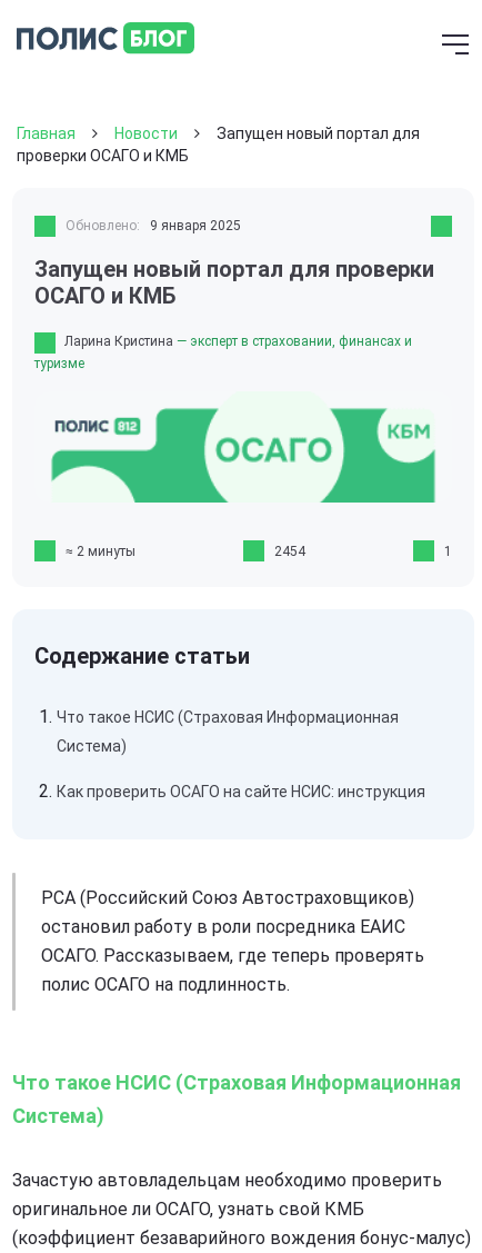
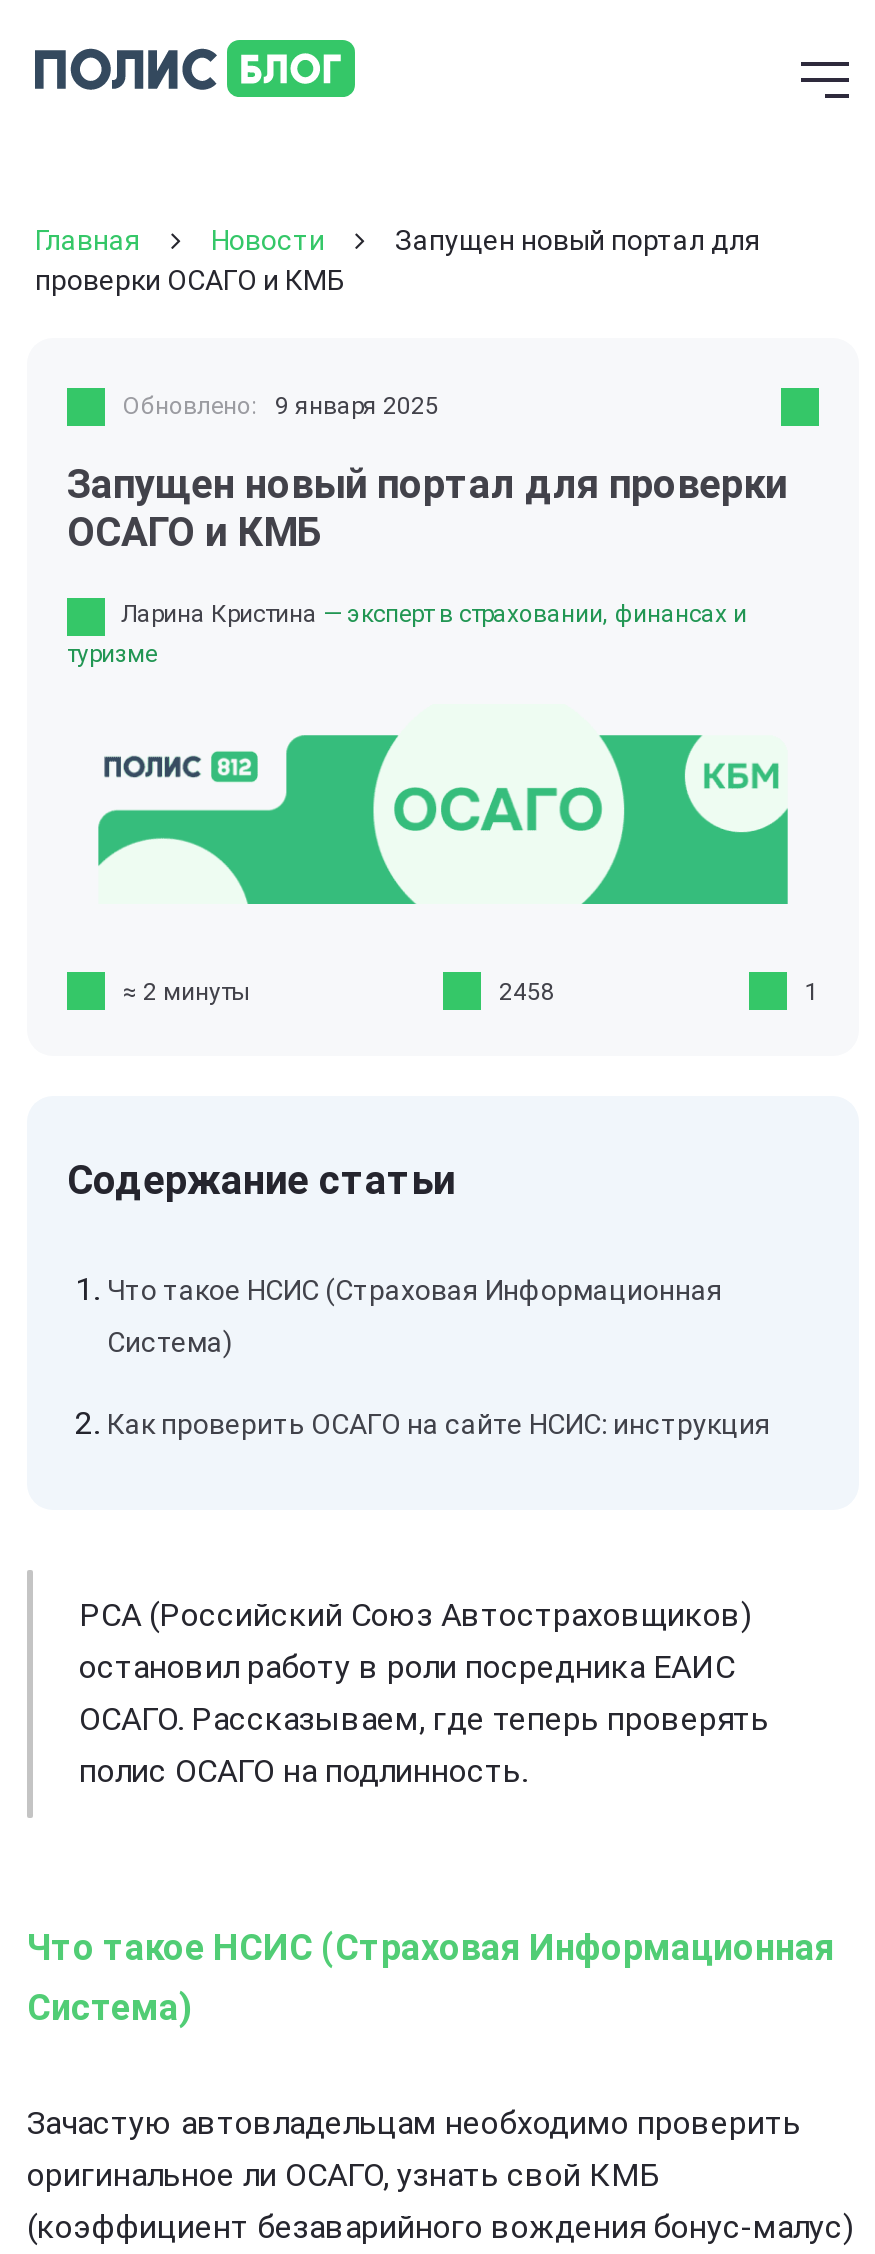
[274,543,305,559] 2454 -> [499,977,555,1005] 2458

